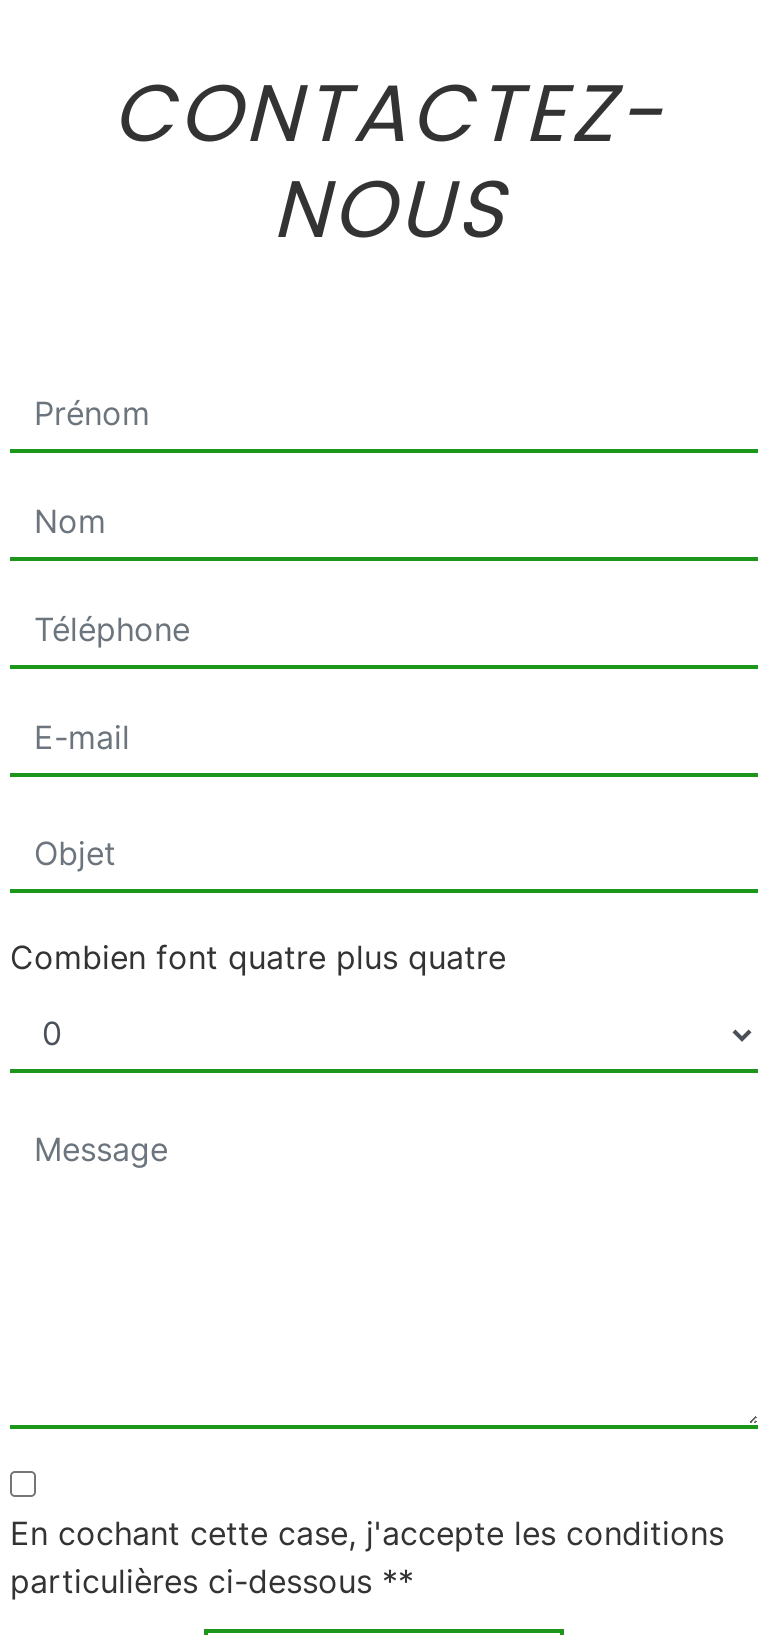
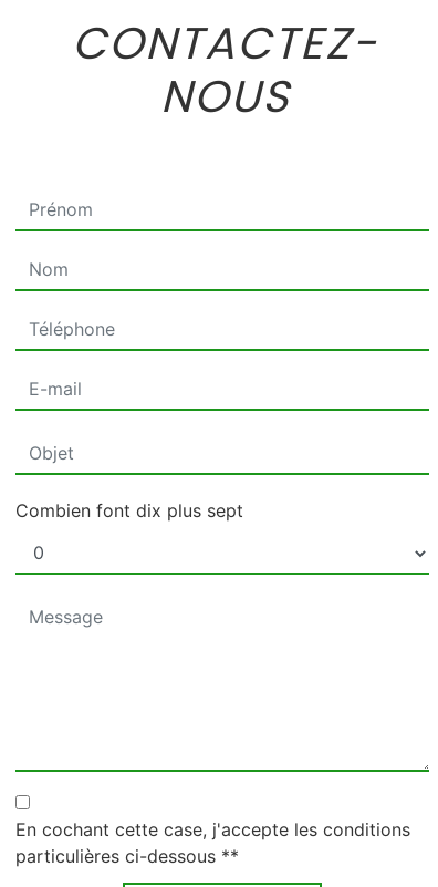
[10,936,506,976] Combien font quatre plus quatre -> [15,499,243,521] Combien font dix plus sept

